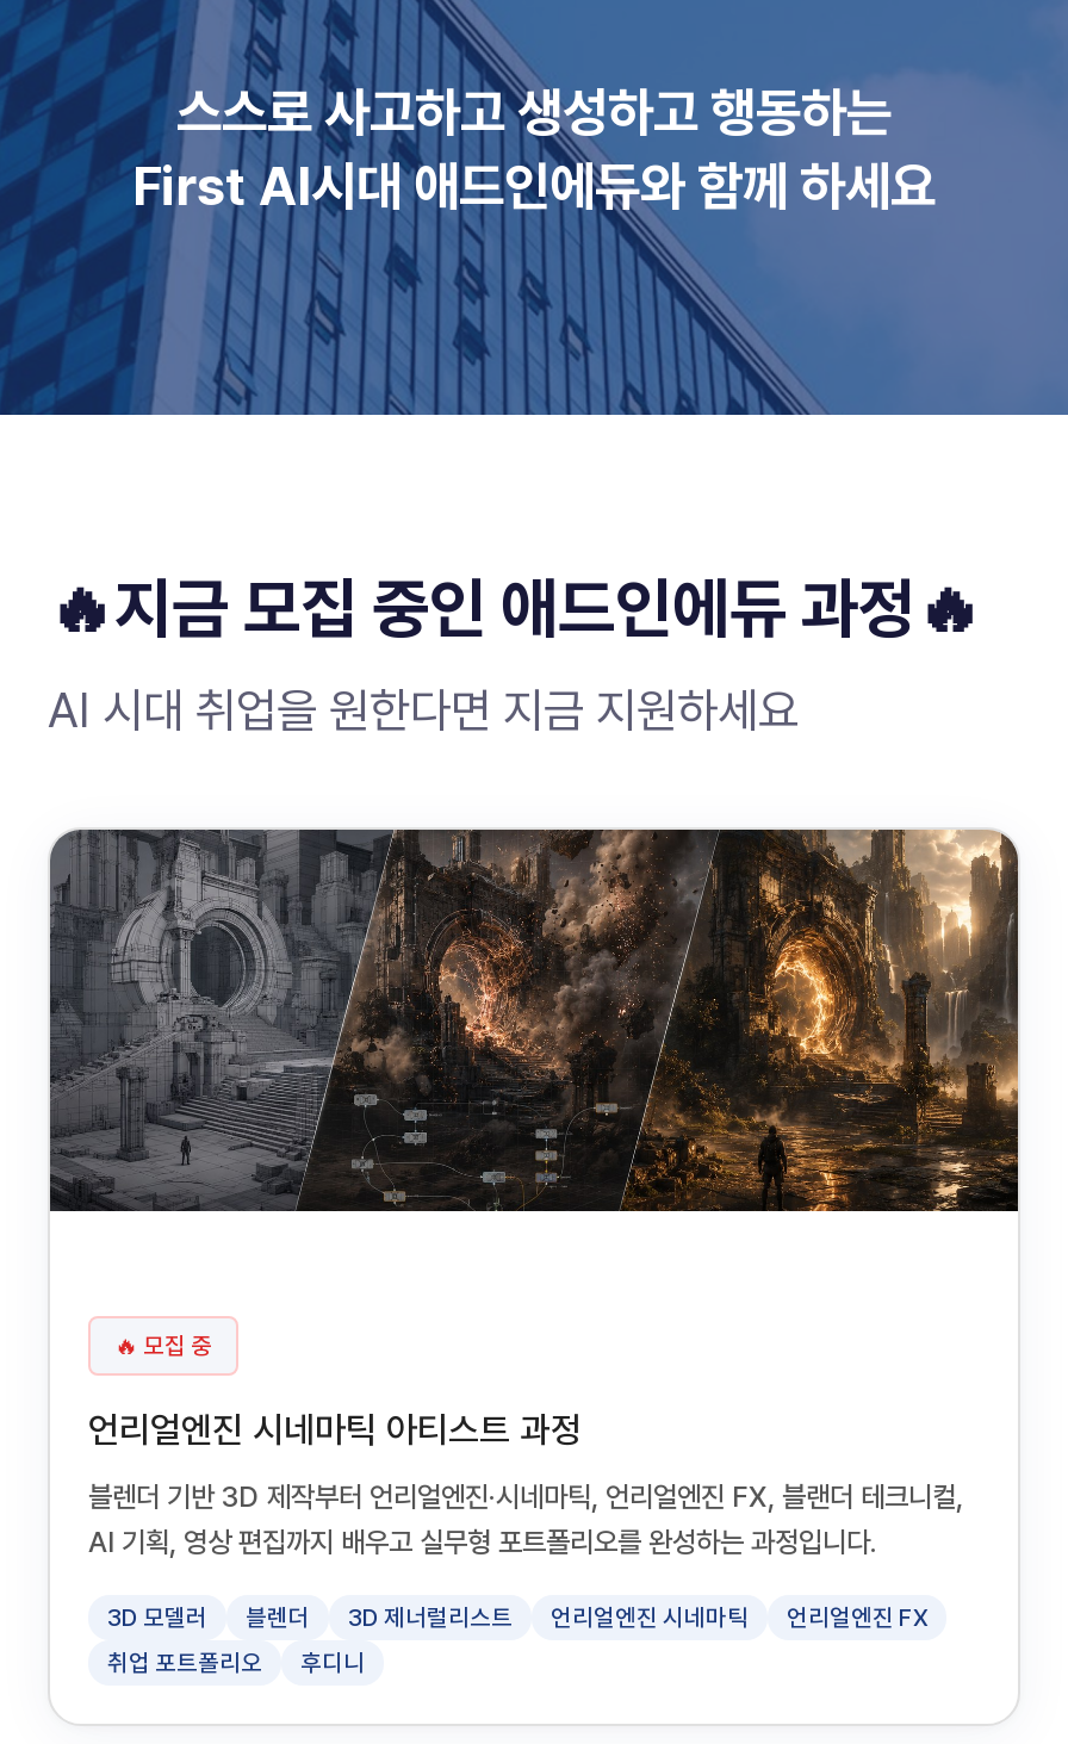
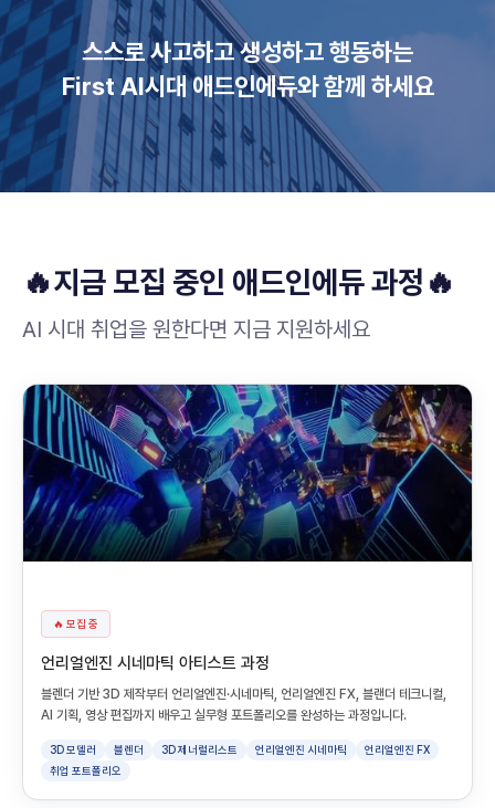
[50,827,1020,1214] [image] -> [23,384,473,563] [image]
[300,1647,365,1676] 후디니 -> none

